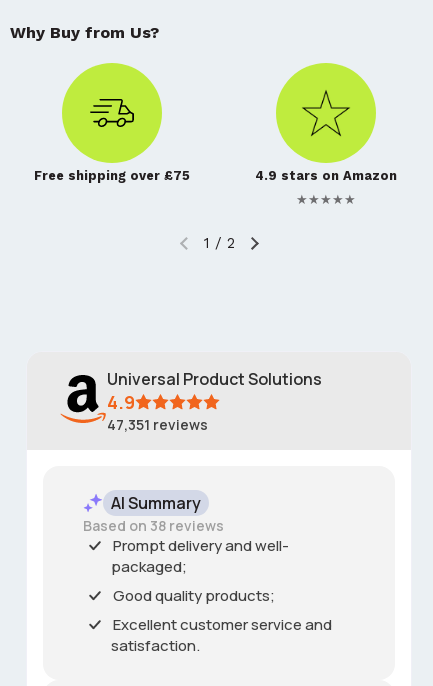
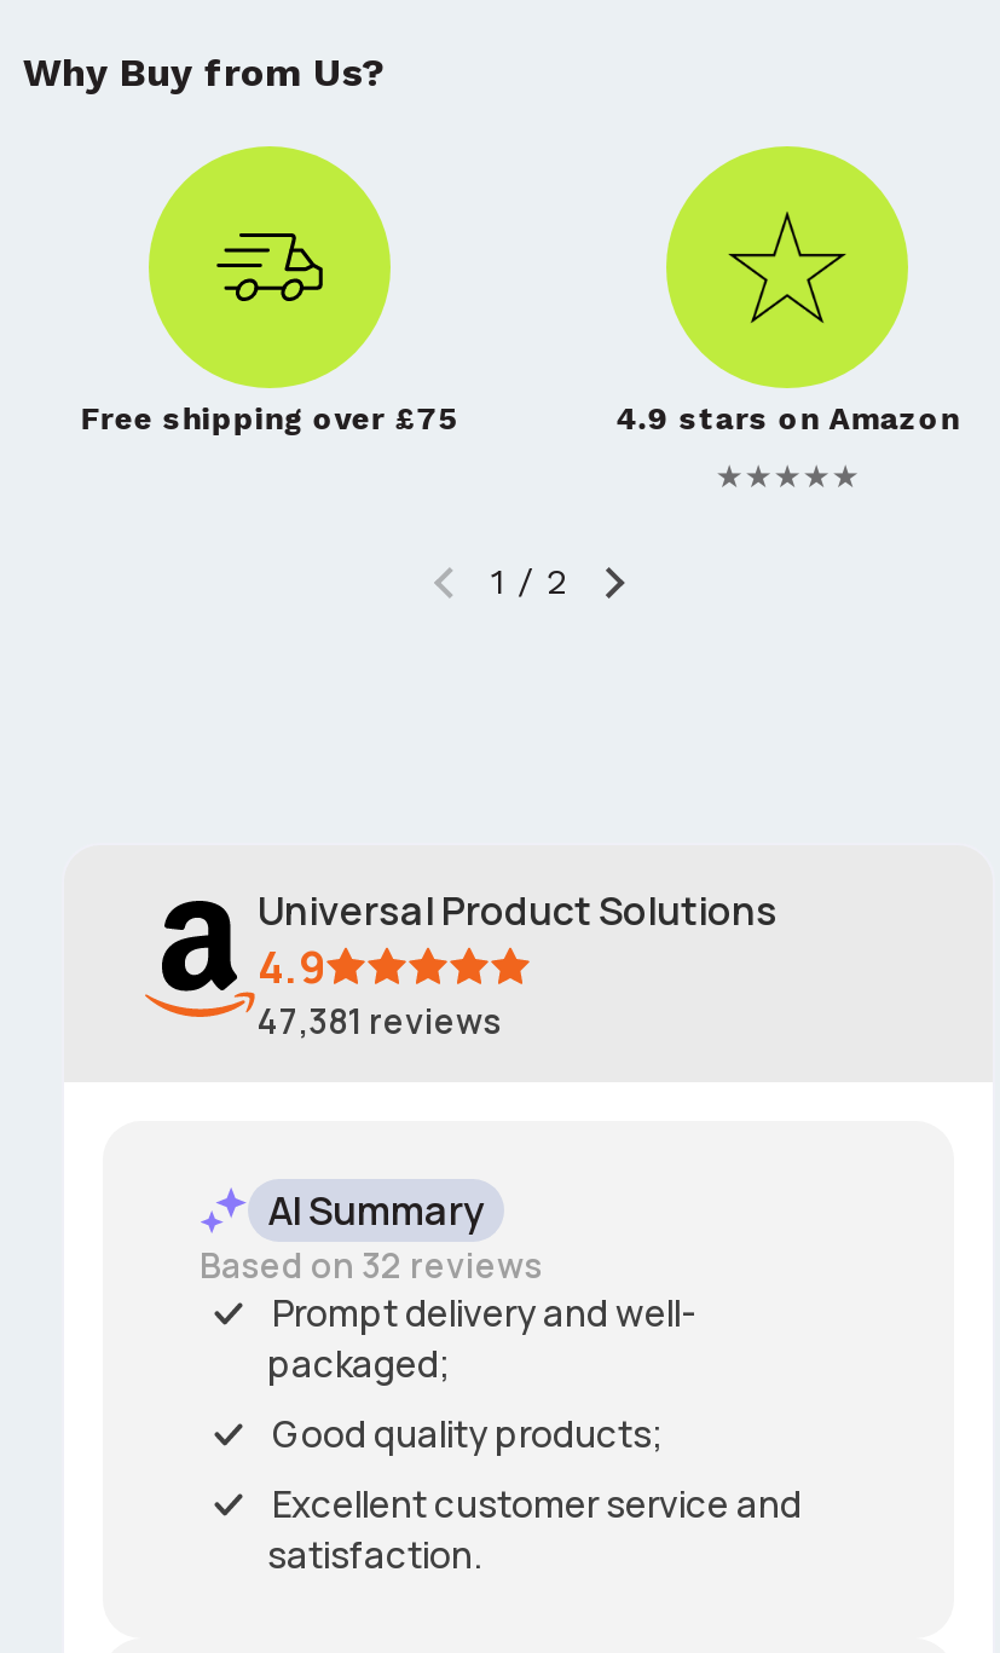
[107,415,208,434] 47,351 reviews -> [258,999,502,1045] 47,381 reviews
[83,516,224,535] Based on 38 reviews -> [200,1243,543,1289] Based on 32 reviews

